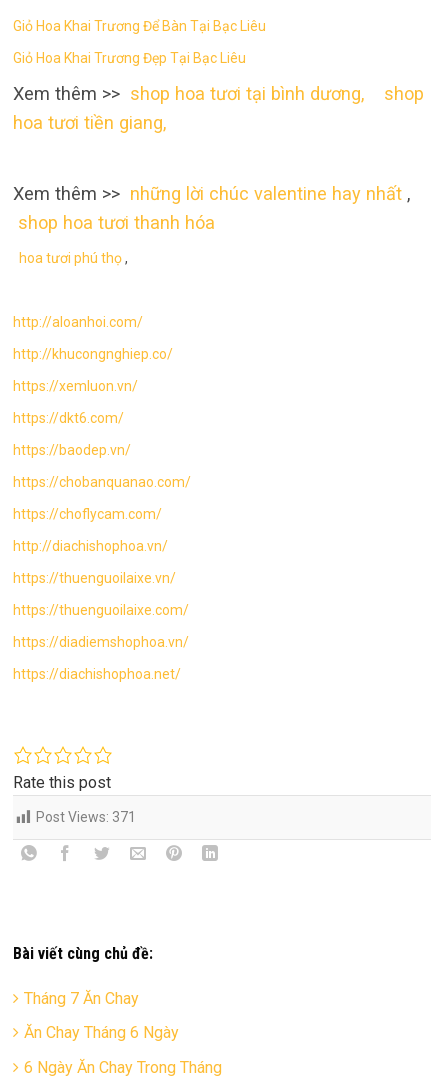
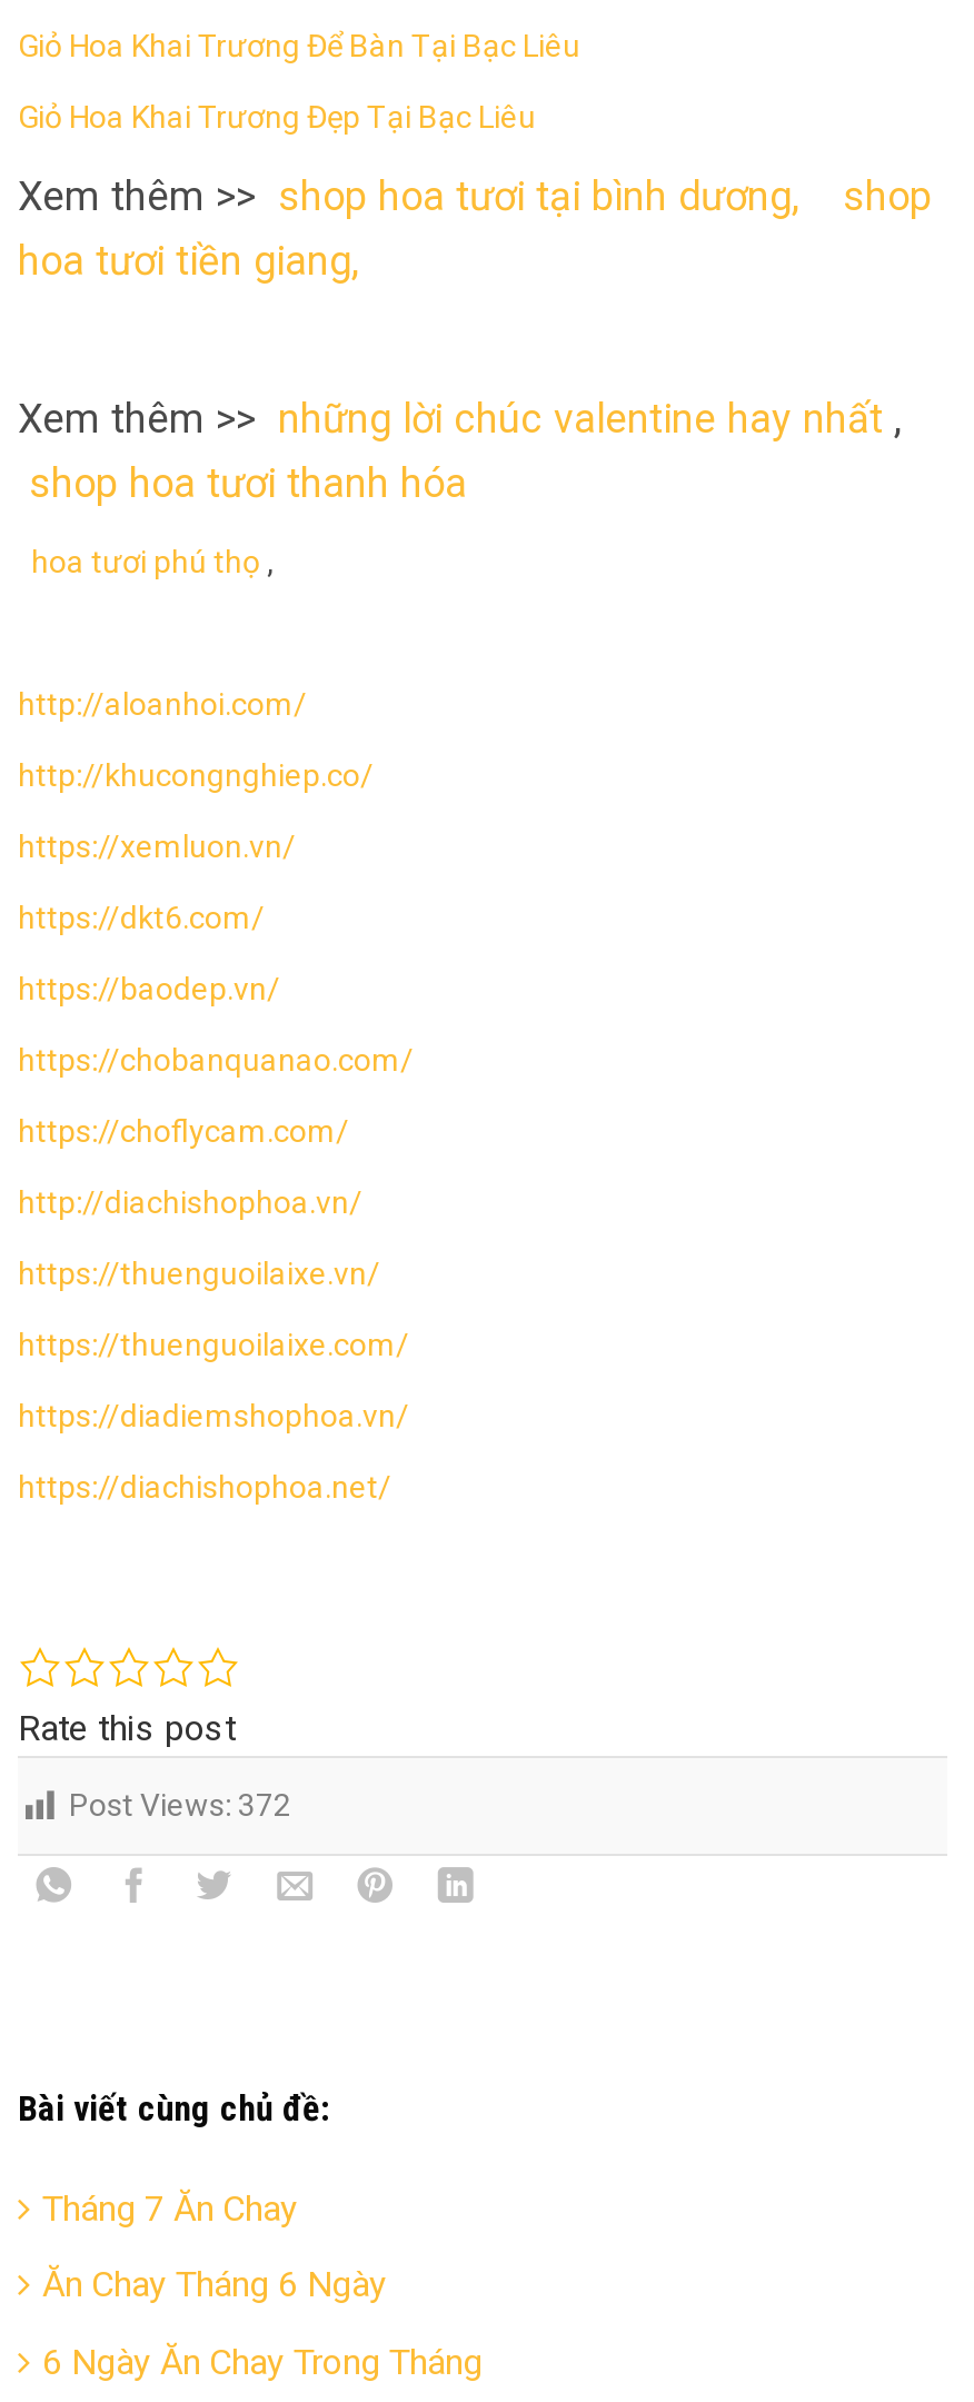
[36,809,136,825] Post Views: 371 -> [69,1787,291,1823] Post Views: 372

